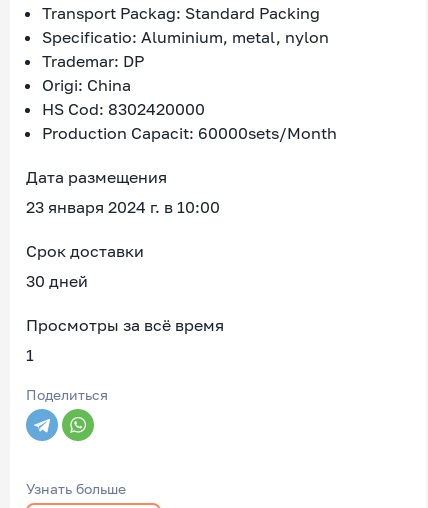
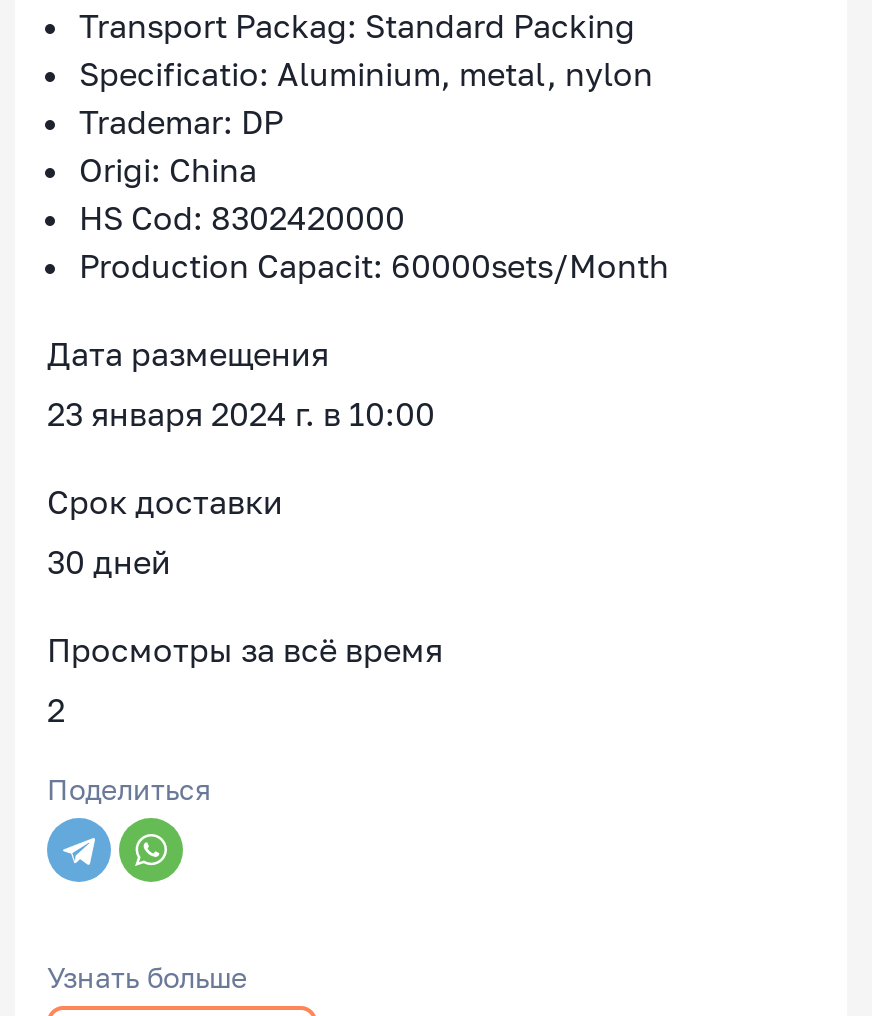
[26,345,34,365] 1 -> [47,690,65,730] 2

